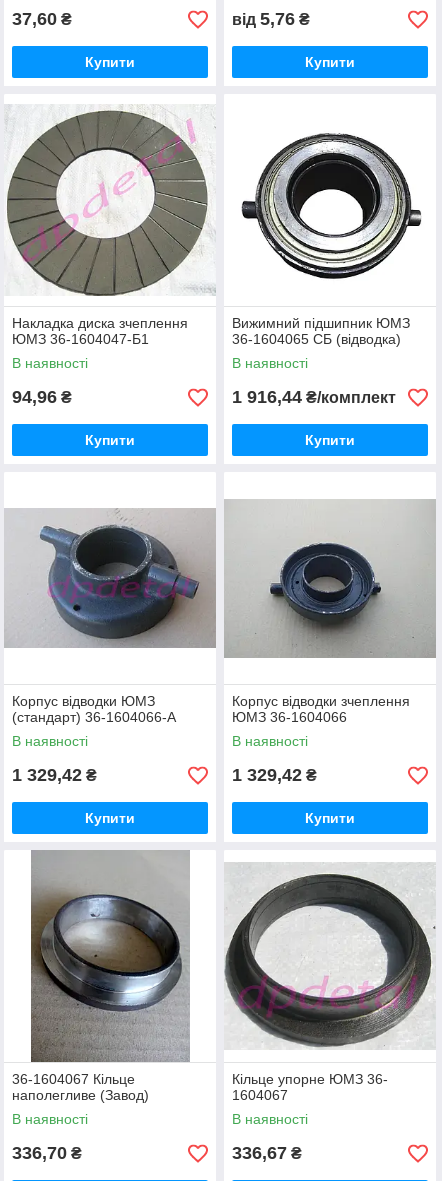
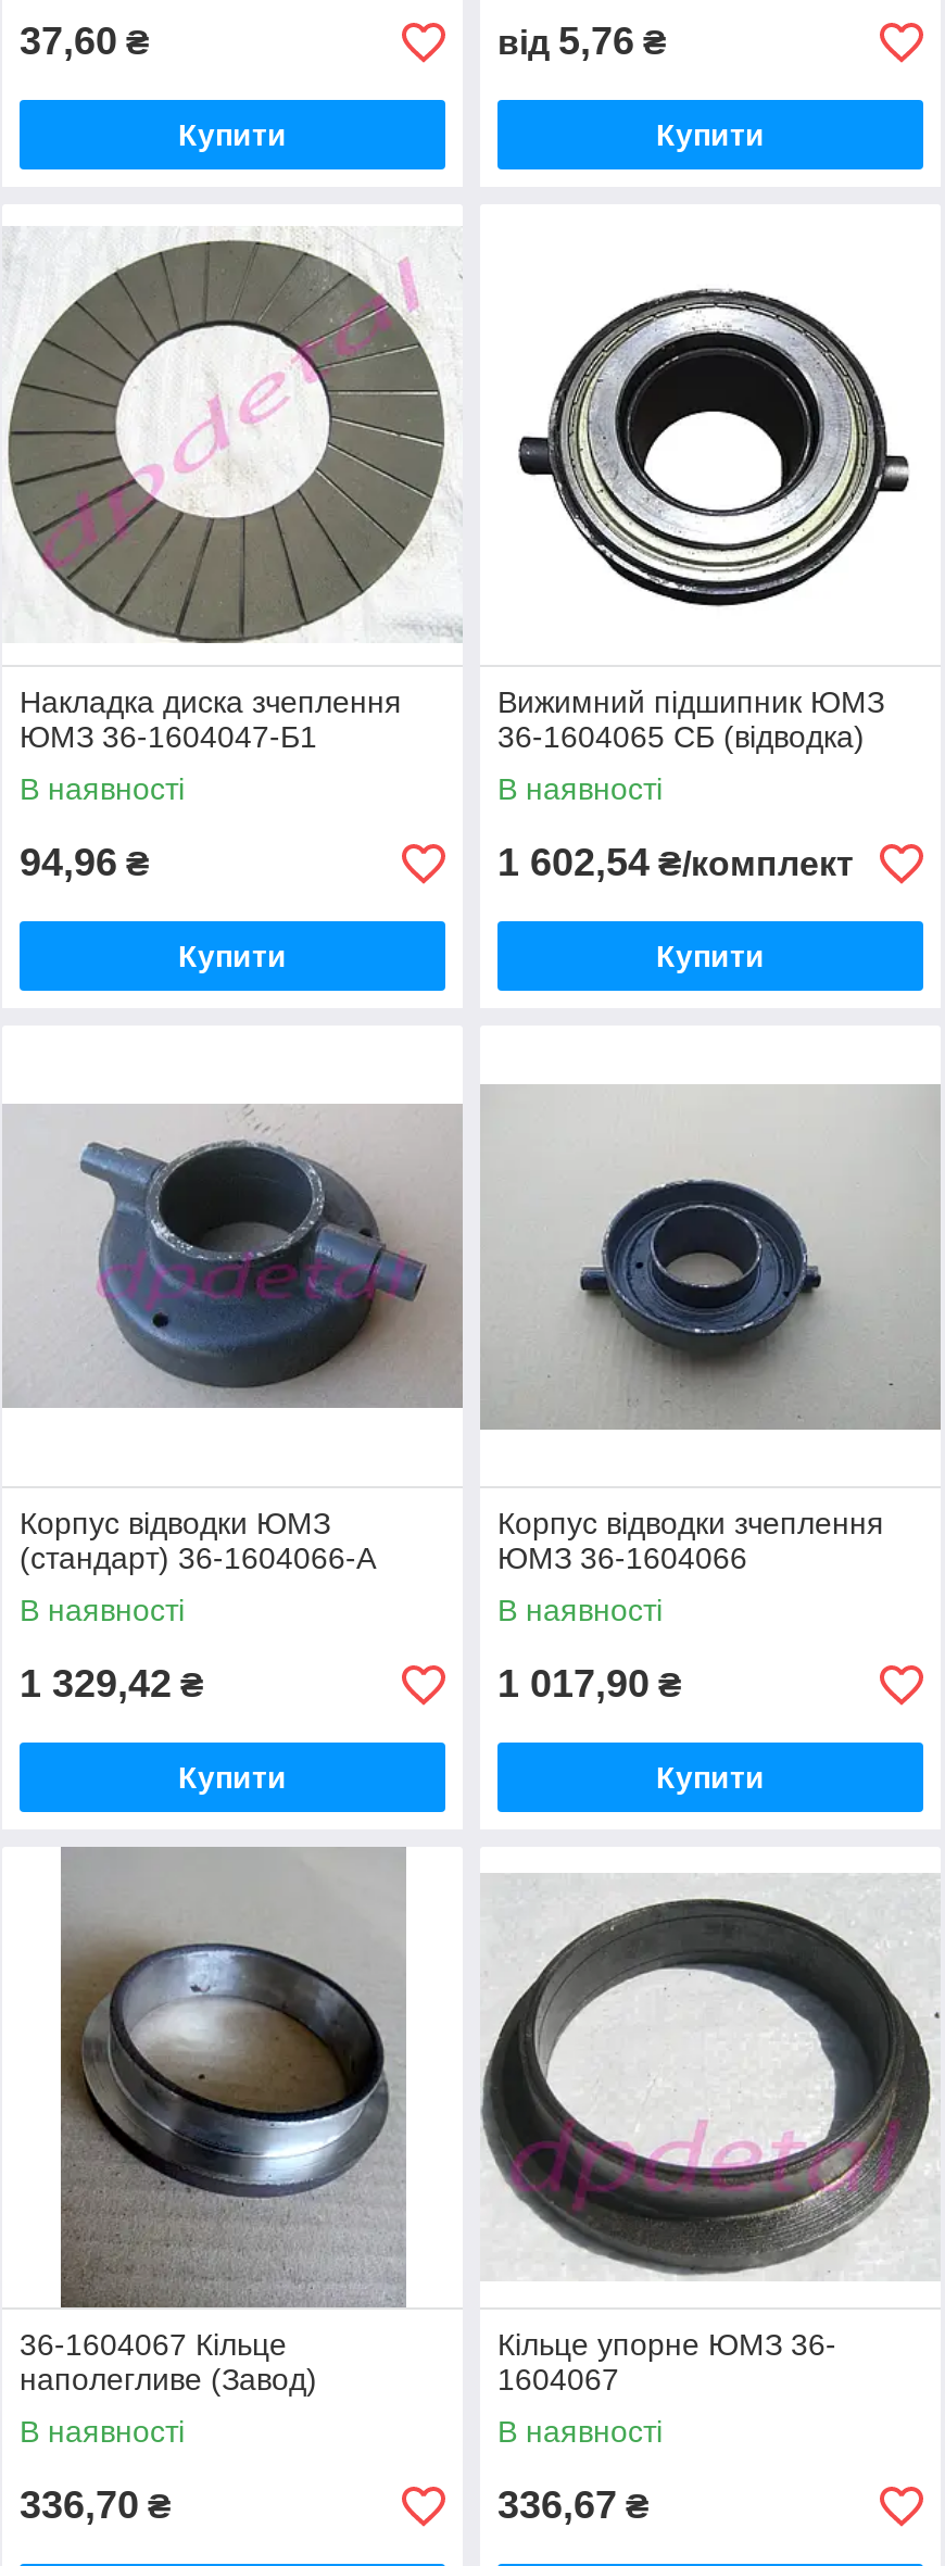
[232,387,396,407] 1 916,44 ₴/комплект -> [497,841,854,884] 1 602,54 ₴/комплект
[232,765,317,785] 1 329,42 ₴ -> [497,1662,682,1706] 1 017,90 ₴

